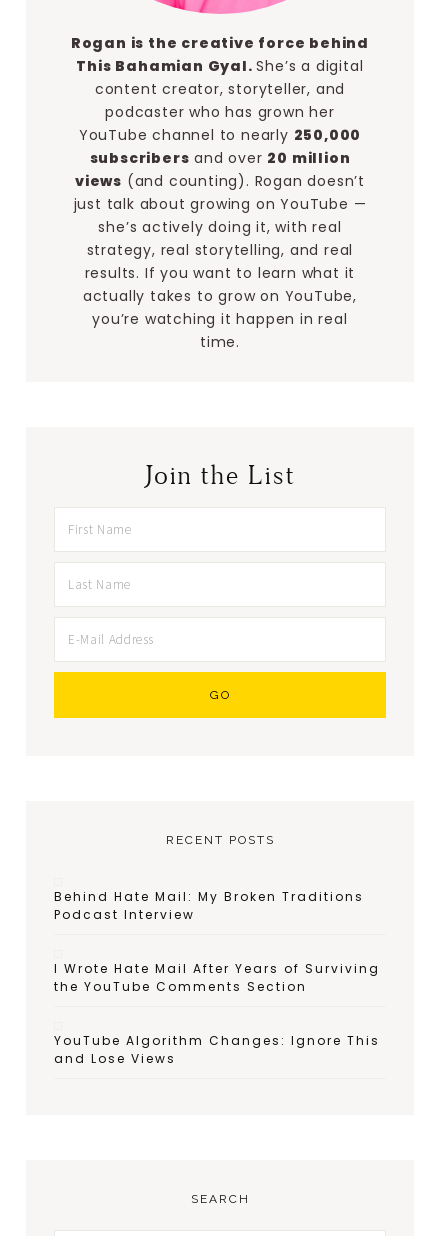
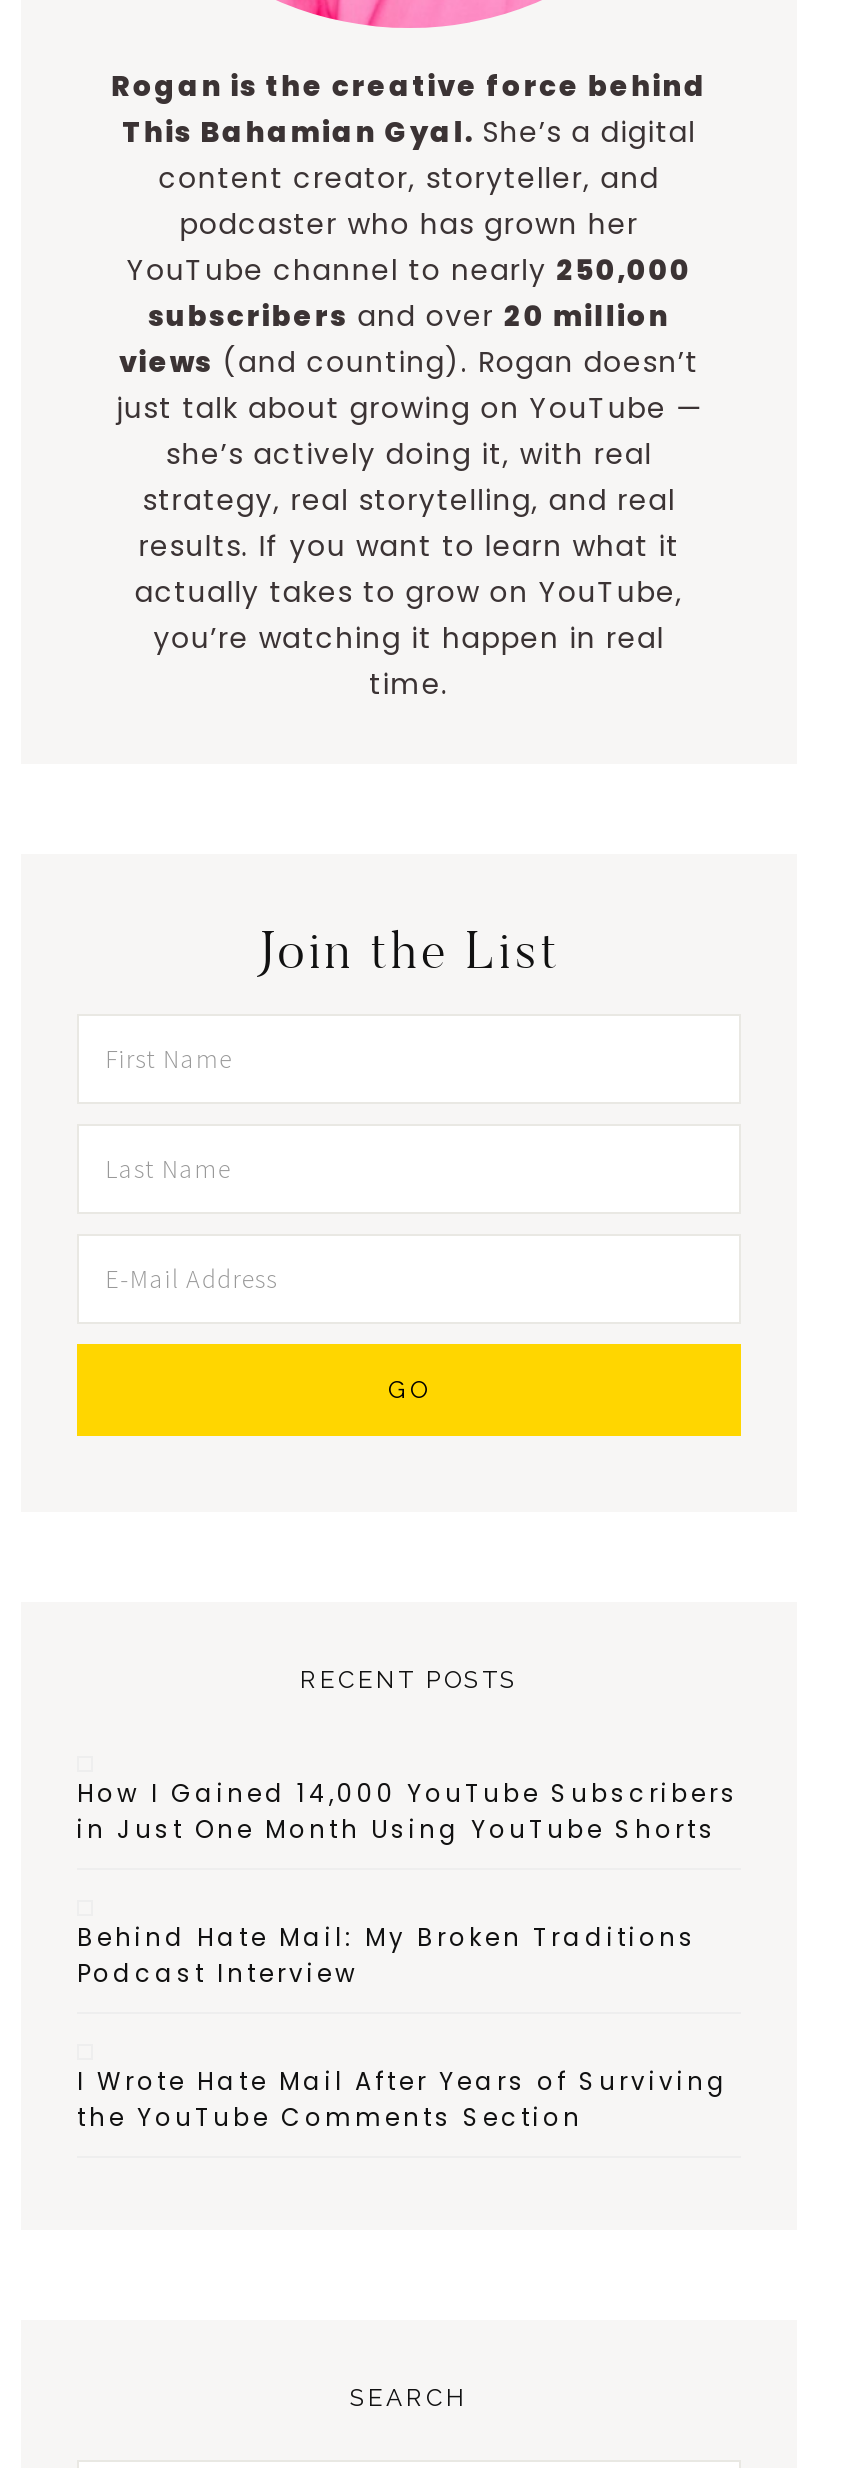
none -> [77,1775,739,1845] How I Gained 14,000 YouTube Subscribers | in Just One Month Using YouTube Shorts
moved [54,888,380,995] -> [77,1919,729,2133]: Behind Hate Mail: My Broken Traditions | Podcast Interview | I Wrote Hate Mail After Years of Surviving | the YouTube Comments Section
[54,1032,380,1067] YouTube Algorithm Changes: Ignore This | and Lose Views -> none

